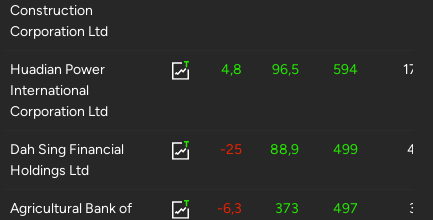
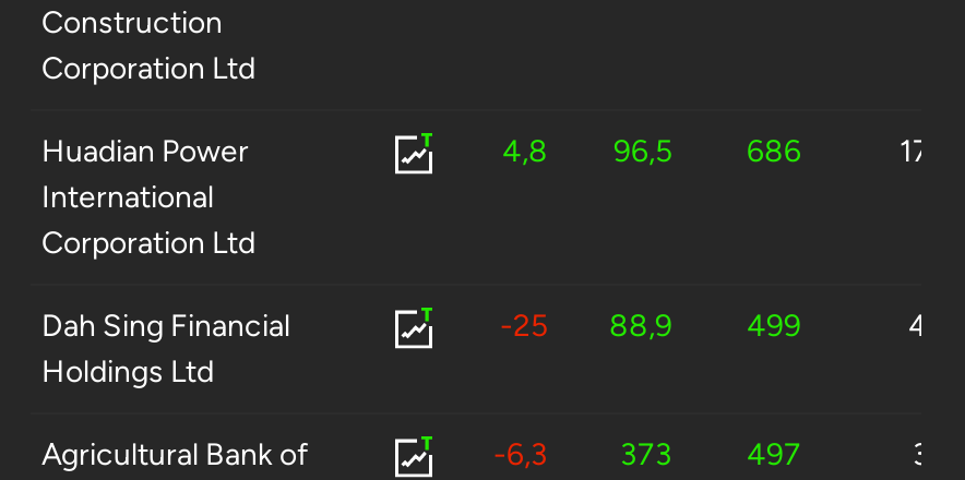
[221,61,358,78] 4,8 96,5 594 -> [502,133,801,170] 4,8 96,5 686

